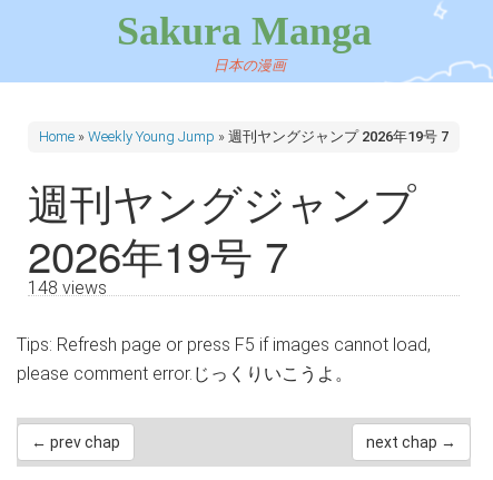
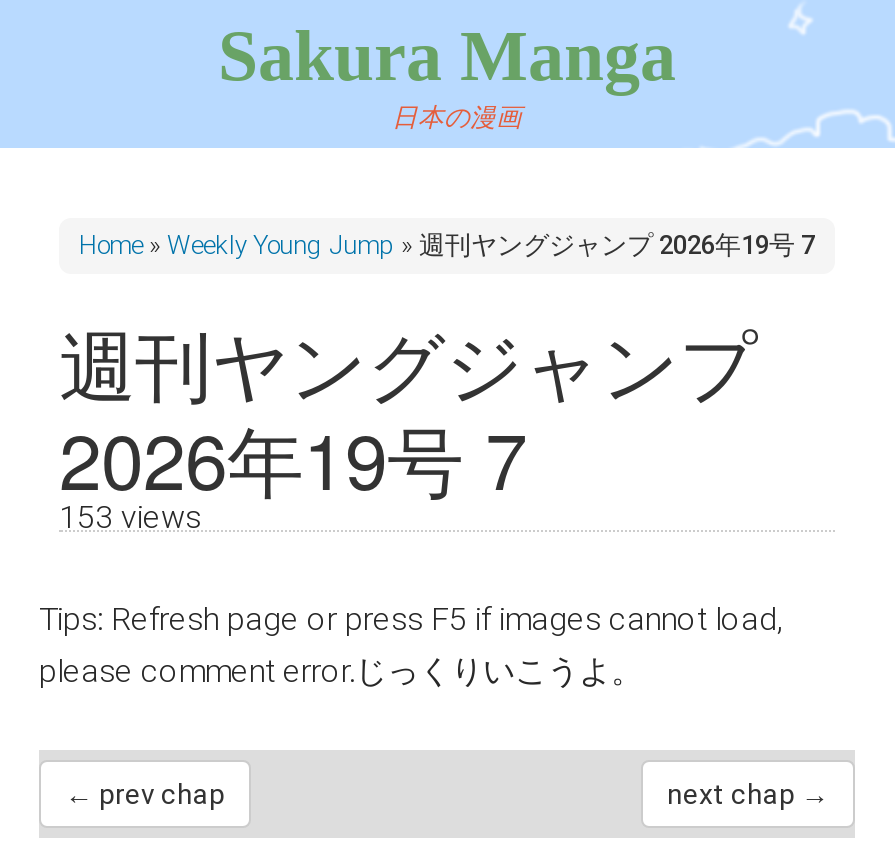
[28,277,107,298] 148 views -> [59,498,201,536] 153 views

